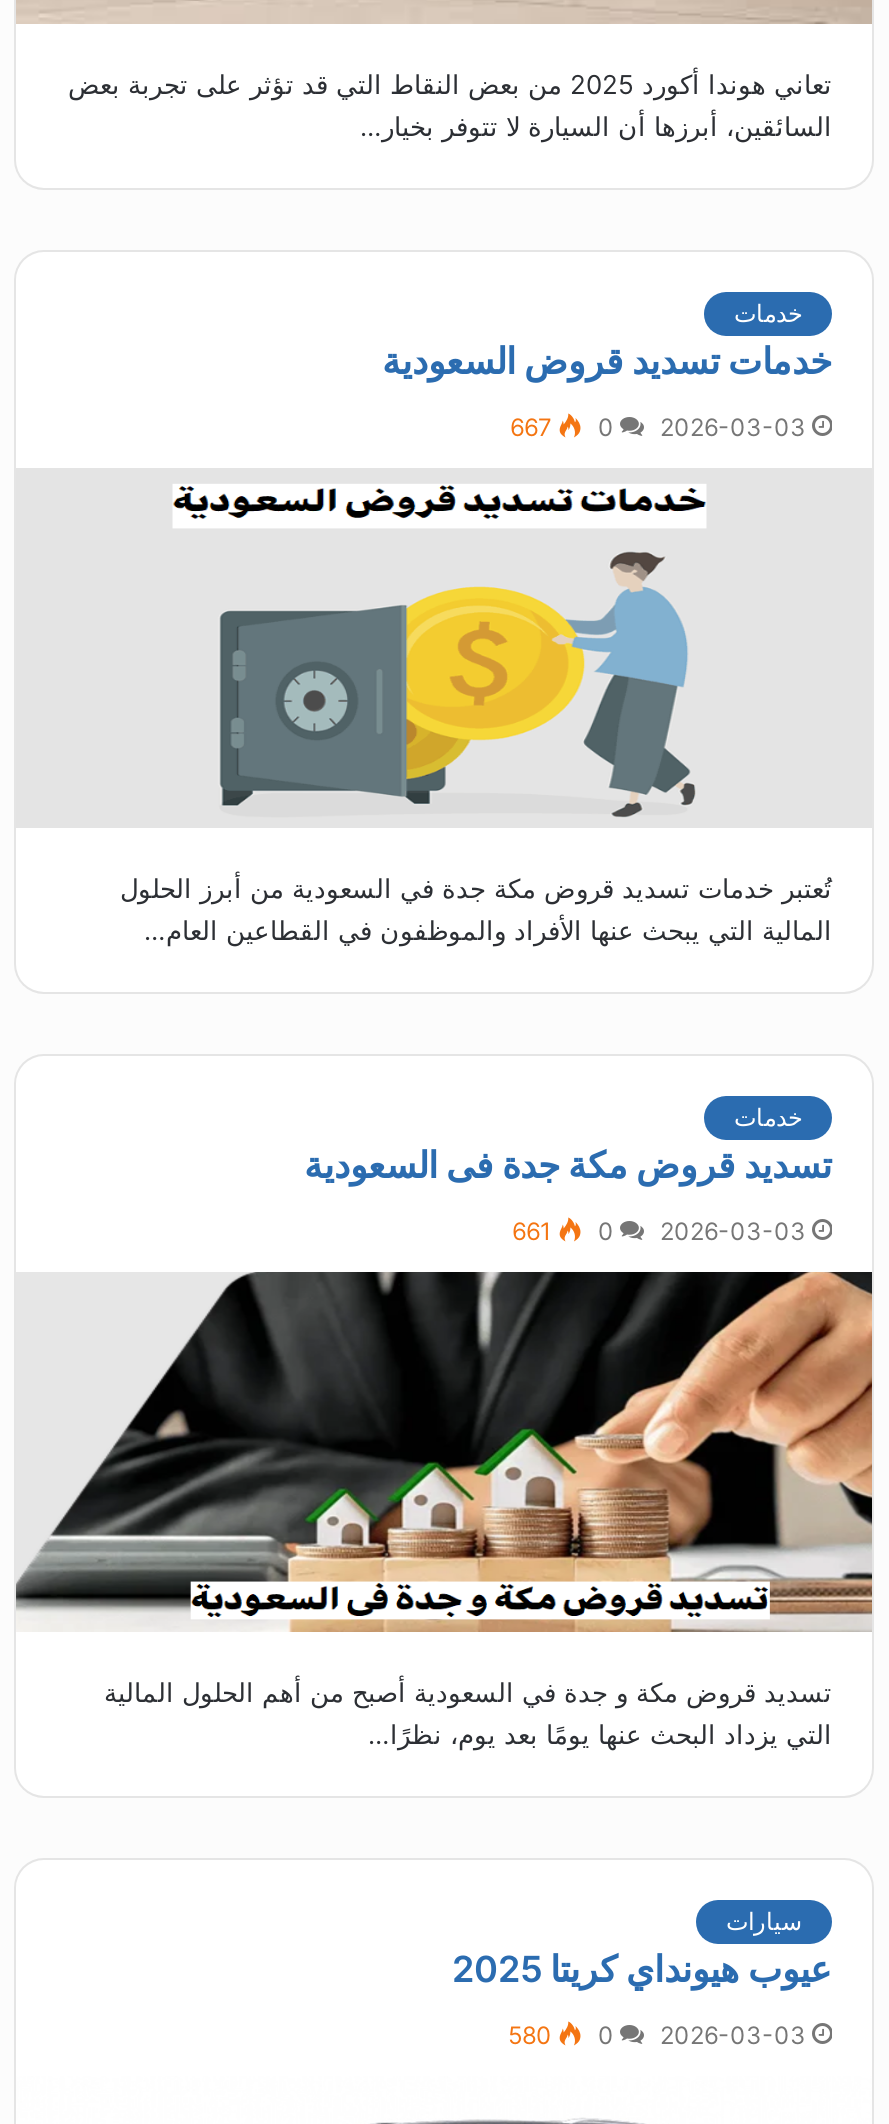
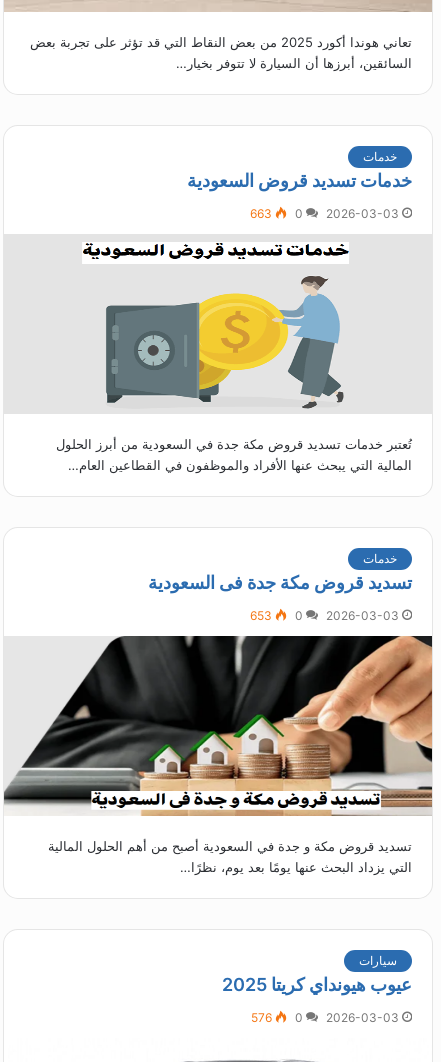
[510,412,806,442] 667 0 2026-03-03 -> [250,206,399,221] 663 0 2026-03-03
[512,1216,806,1246] 661 0 2026-03-03 -> [250,608,399,623] 653 0 2026-03-03
[508,2020,806,2050] 580 0 2026-03-03 -> [251,1010,399,1025] 576 0 2026-03-03

